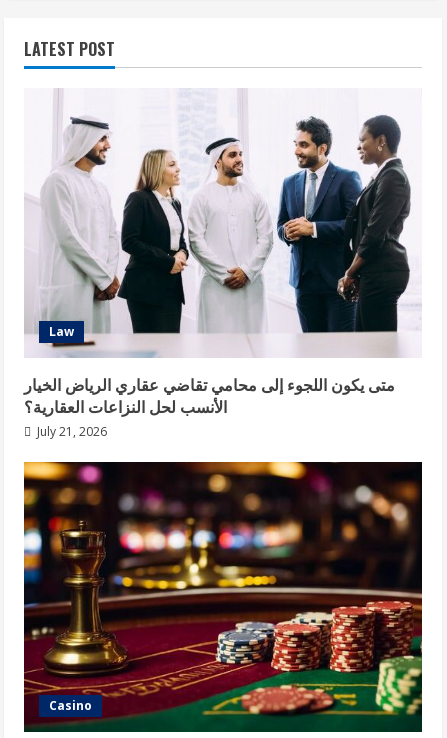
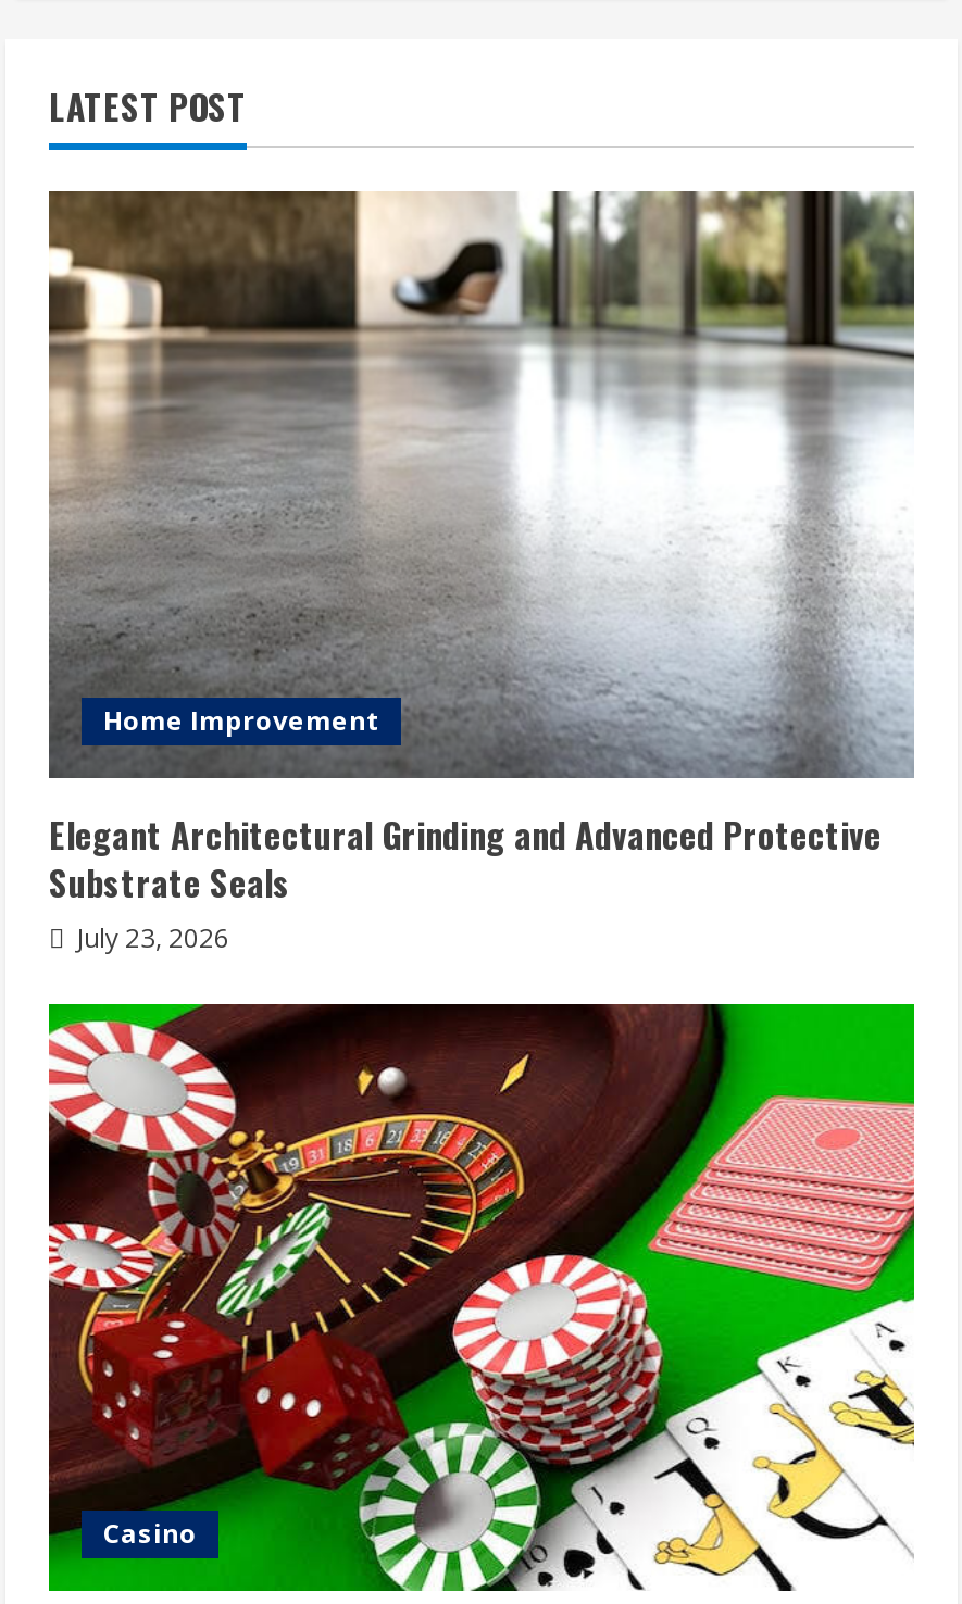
[24,88,422,358] [image] | Law -> [47,189,916,780] [image] | Home Improvement
[24,372,395,440] متى يكون اللجوء إلى محامي تقاضي عقاري الرياض الخيار | الأنسب لحل النزاعات العقارية؟ | July 21, 2026 -> [49,809,882,957] Elegant Architectural Grinding and Advanced Protective | Substrate Seals | July 23, 2026
[23,461,423,733] [image] -> [47,1002,916,1593] [image]

